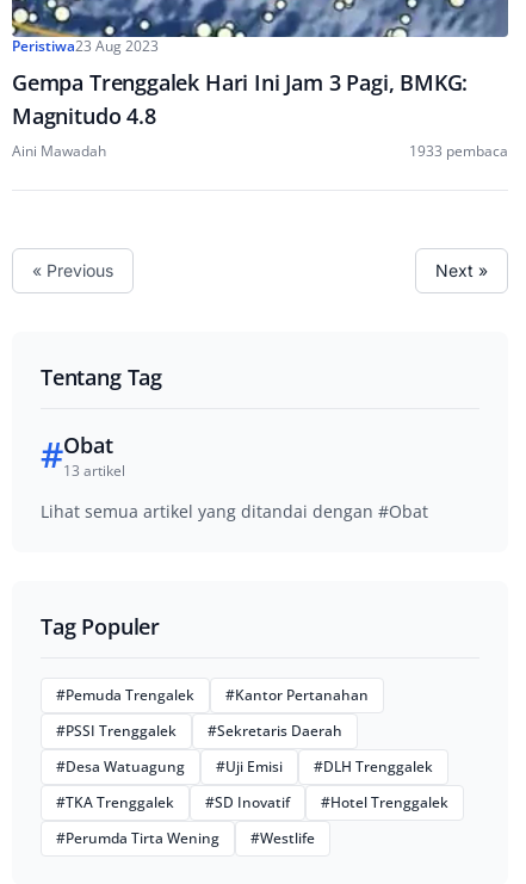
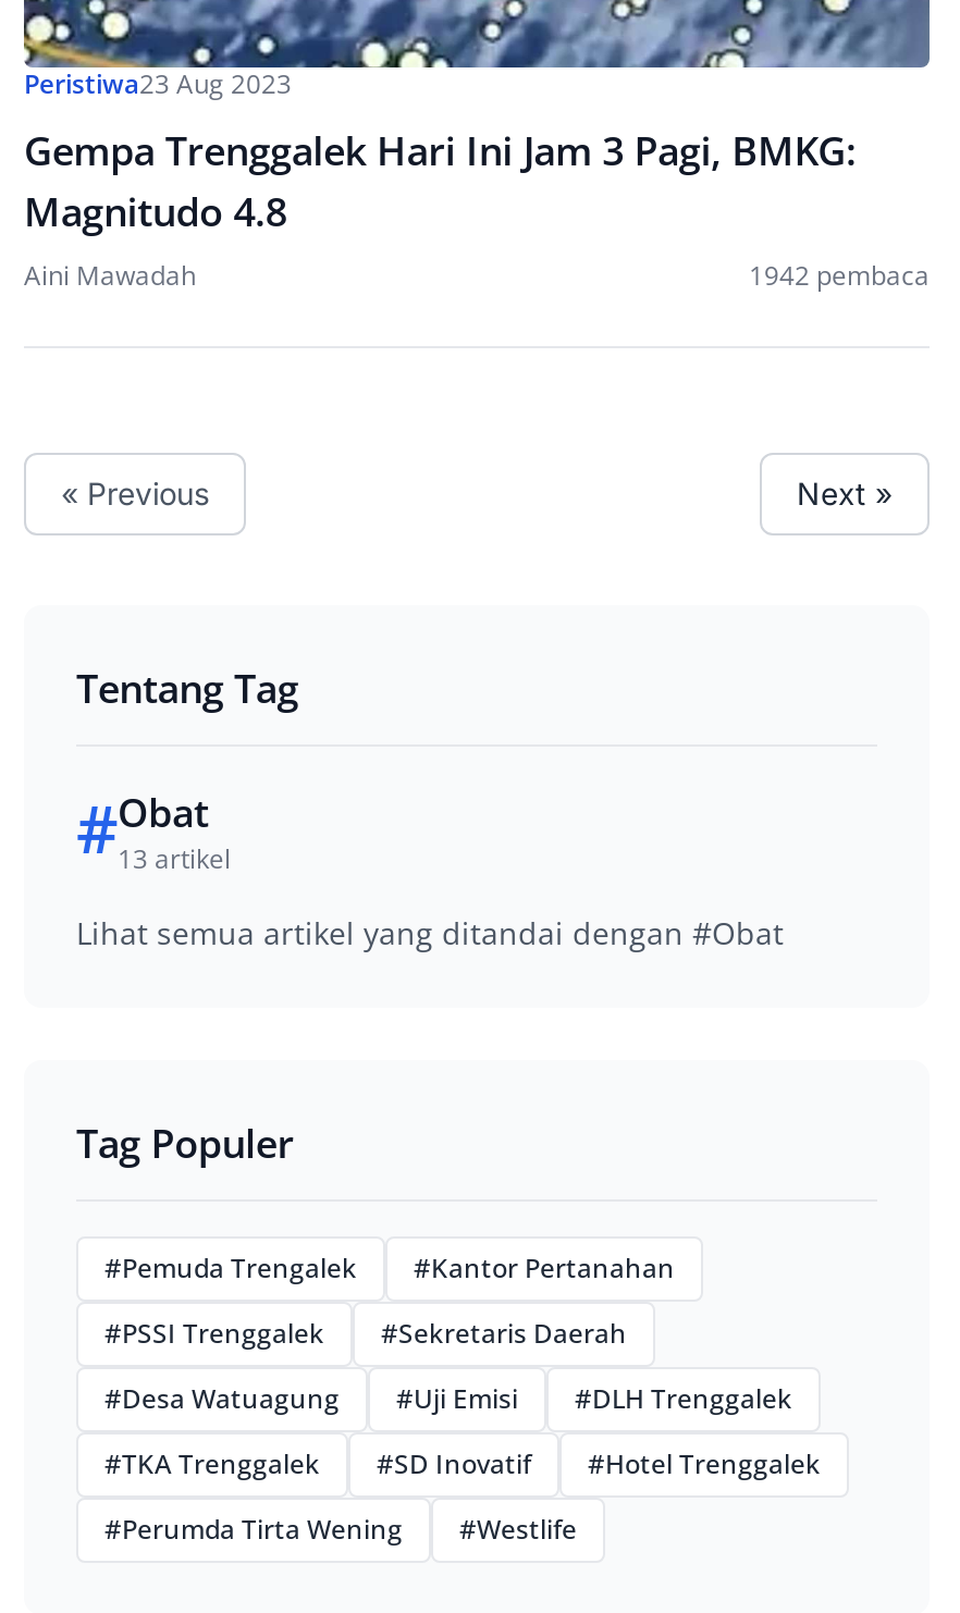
[409,141,508,161] 1933 pembaca -> [749,257,930,294] 1942 pembaca

